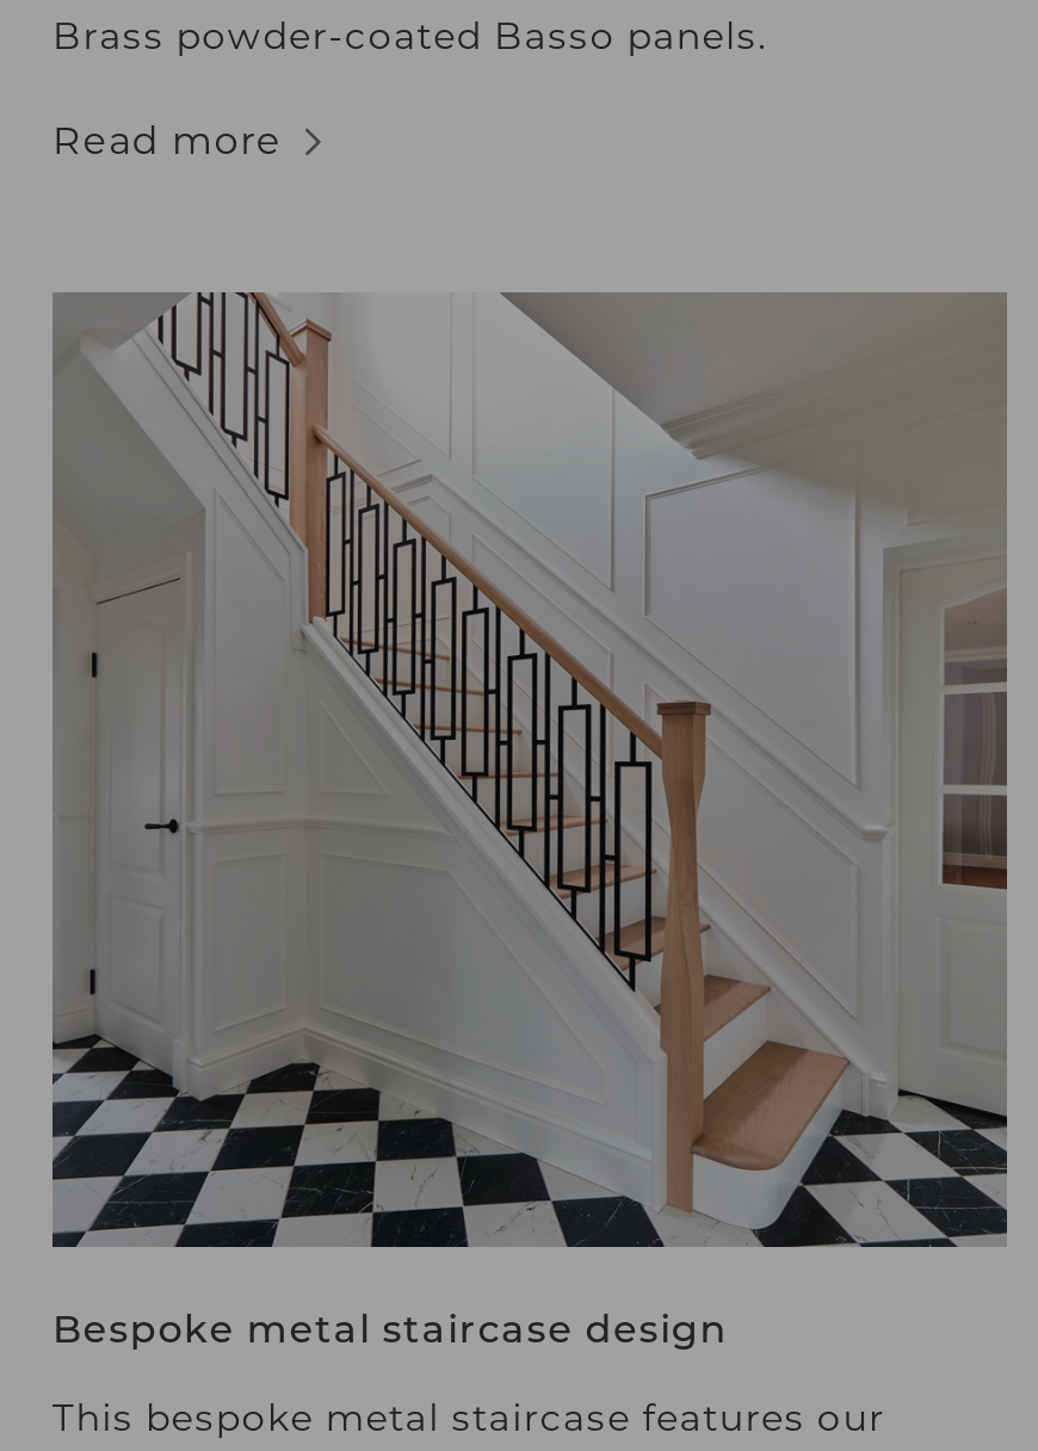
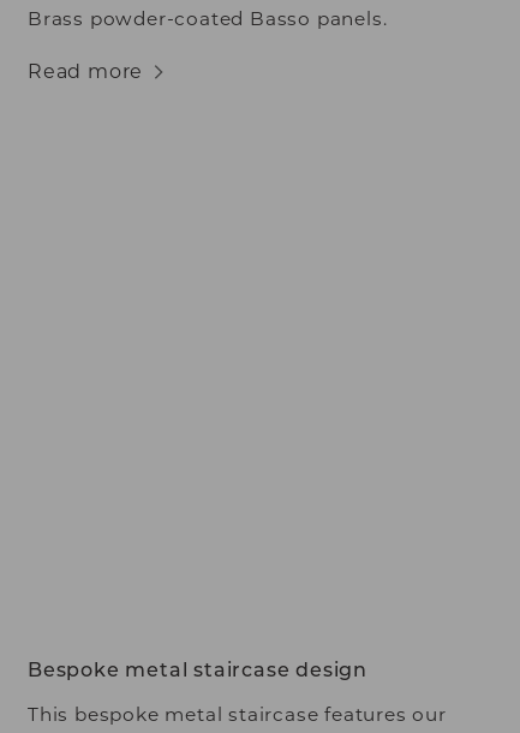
[50,290,1009,1249] [image] -> none

